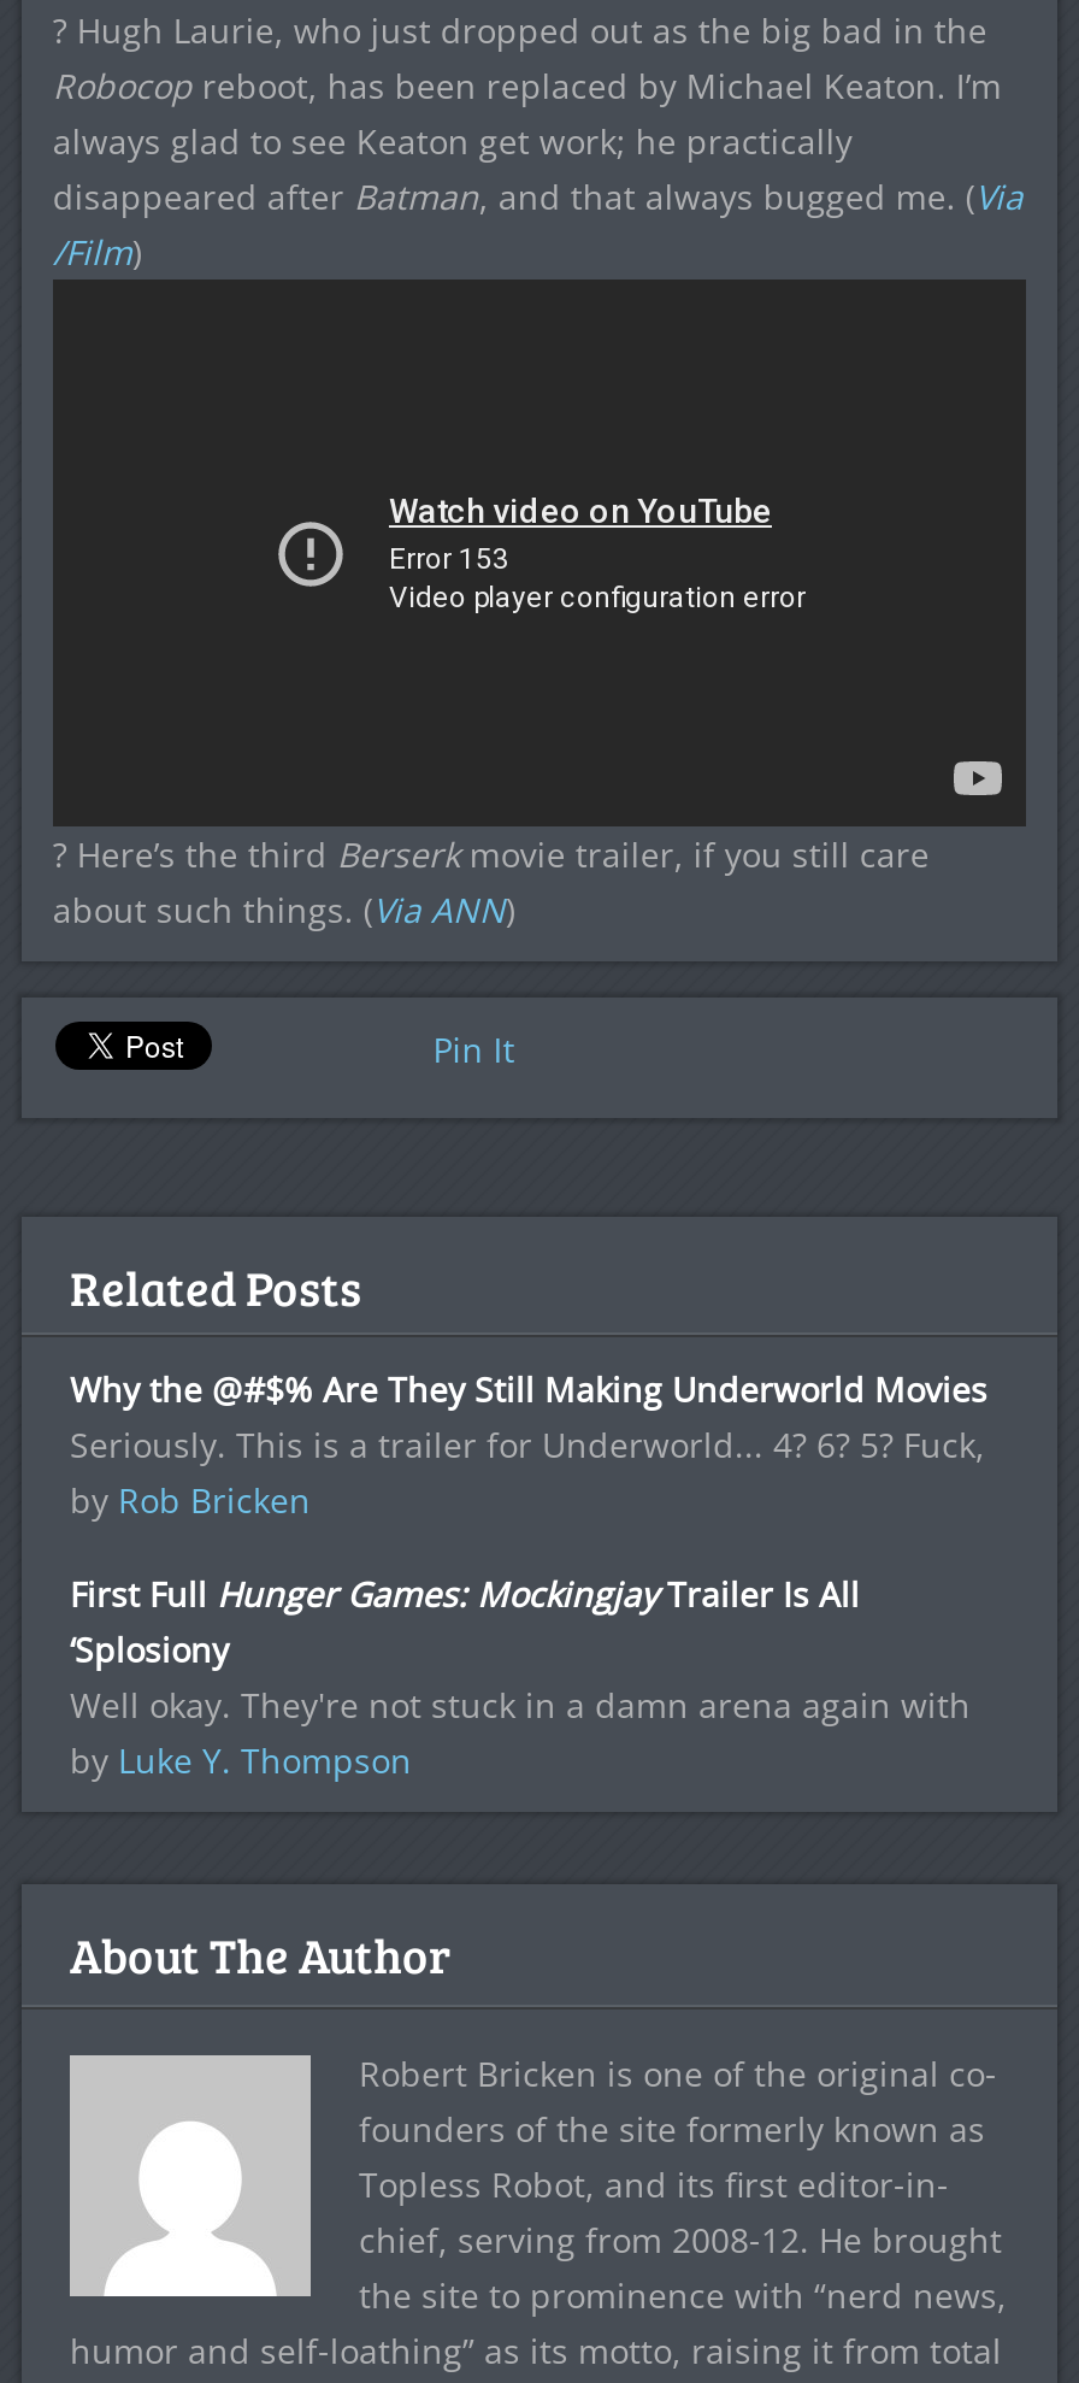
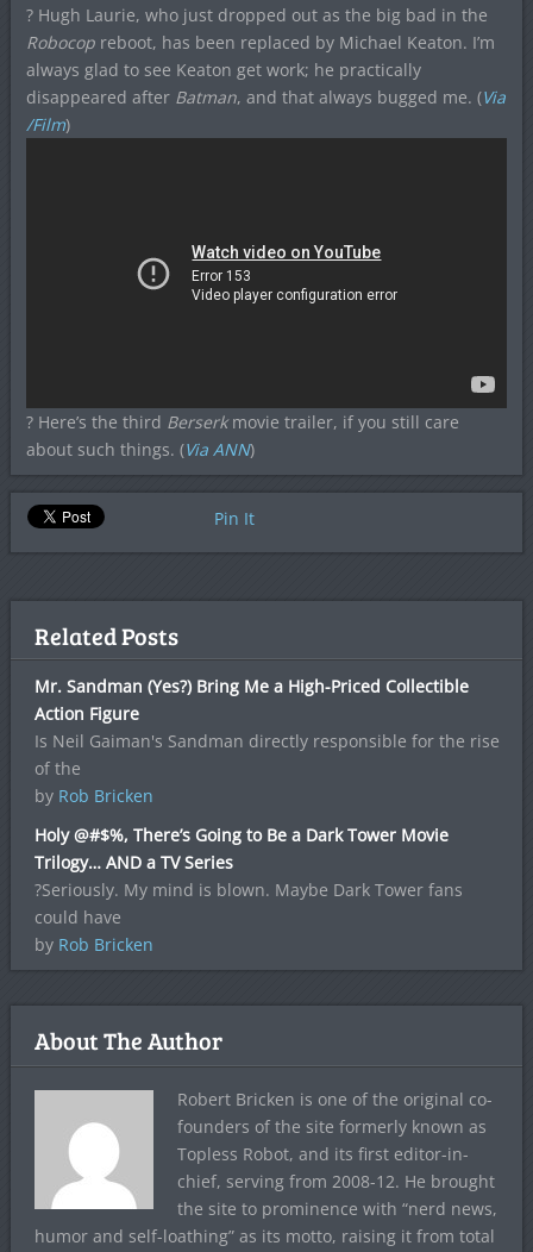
[70,1367,987,1468] Why the @#$% Are They Still Making Underworld Movies | Seriously. This is a trailer for Underworld... 4? 6? 5? Fuck, -> [35,675,500,780] Mr. Sandman (Yes?) Bring Me a High-Priced Collectible | Action Figure | Is Neil Gaiman's Sandman directly responsible for the rise | of the
[70,1572,971,1784] First Full Hunger Games: MockingjayTrailer Is All | ‘Splosiony | Well okay. They're not stuck in a damn arena again with | by Luke Y. Thompson -> [35,824,463,956] Holy @#$%, There’s Going to Be a Dark Tower Movie | Trilogy… AND a TV Series | ?Seriously. My mind is blown. Maybe Dark Tower fans | could have | by Rob Bricken

